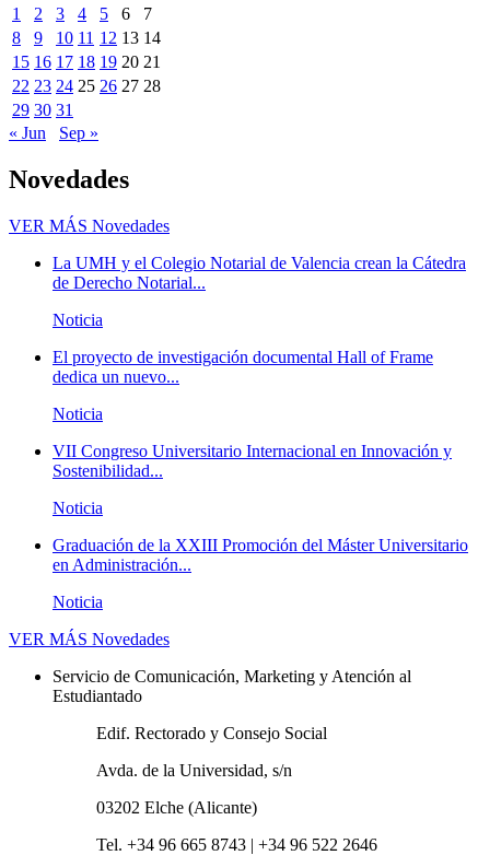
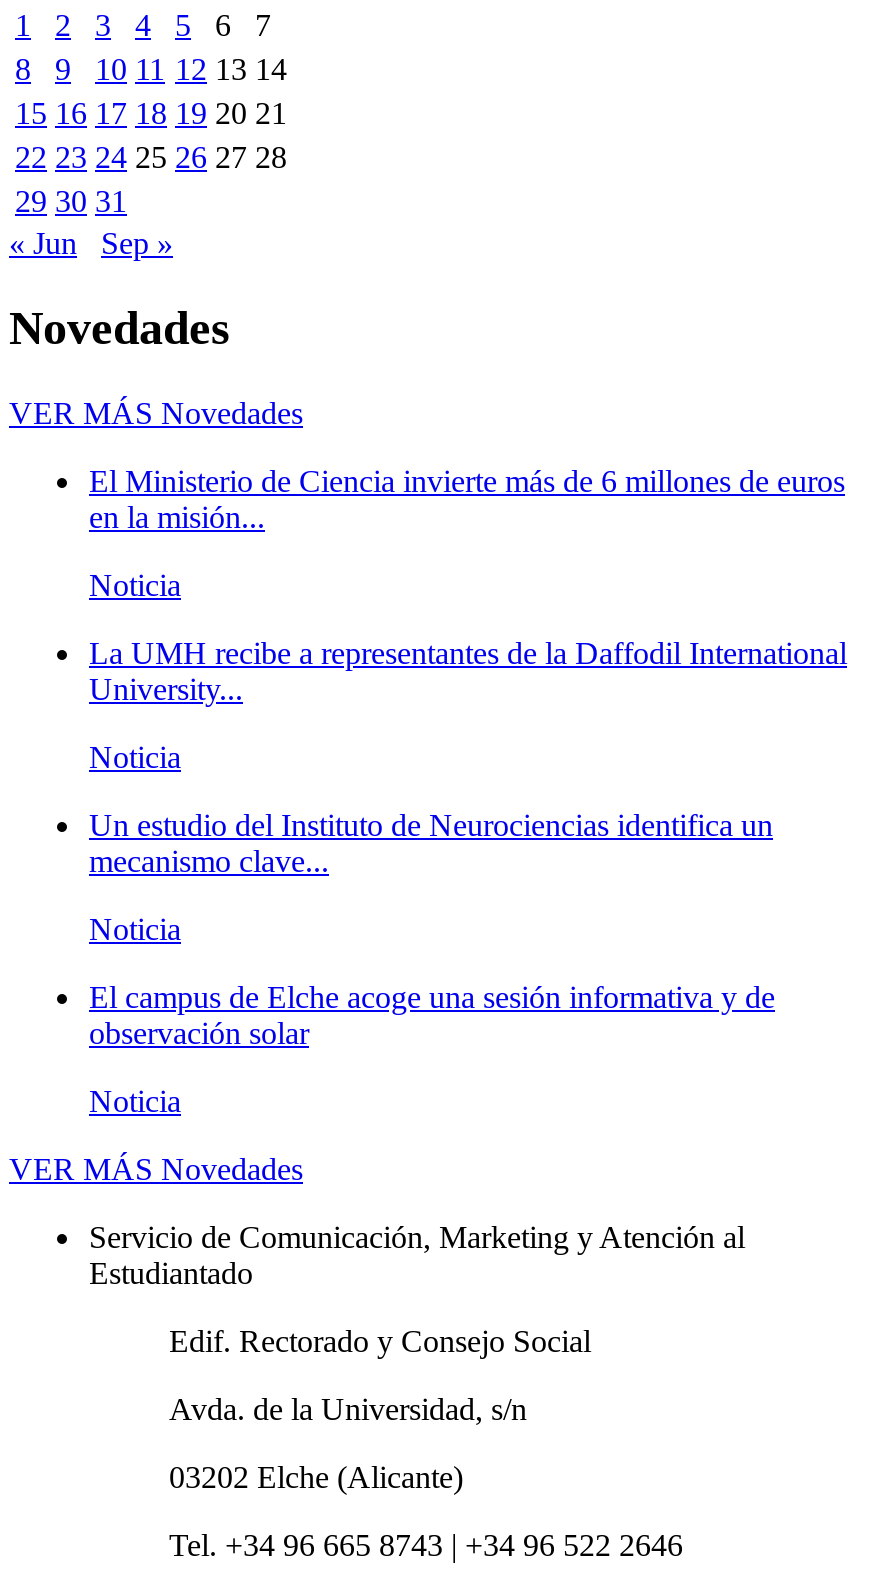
[53,253,466,292] La UMH y el Colegio Notarial de Valencia crean la Cátedra | de Derecho Notarial... -> [89,464,845,534] El Ministerio de Ciencia invierte más de 6 millones de euros | en la misión...
[53,347,433,386] El proyecto de investigación documental Hall of Frame | dedica un nuevo... -> [89,636,847,706] La UMH recibe a representantes de la Daffodil International | University...
[53,441,452,480] VII Congreso Universitario Internacional en Innovación y | Sostenibilidad... -> [89,808,773,878] Un estudio del Instituto de Neurociencias identifica un | mecanismo clave...
[53,536,468,574] Graduación de la XXIII Promoción del Máster Universitario | en Administración... -> [89,980,775,1050] El campus de Elche acoge una sesión informativa y de | observación solar

